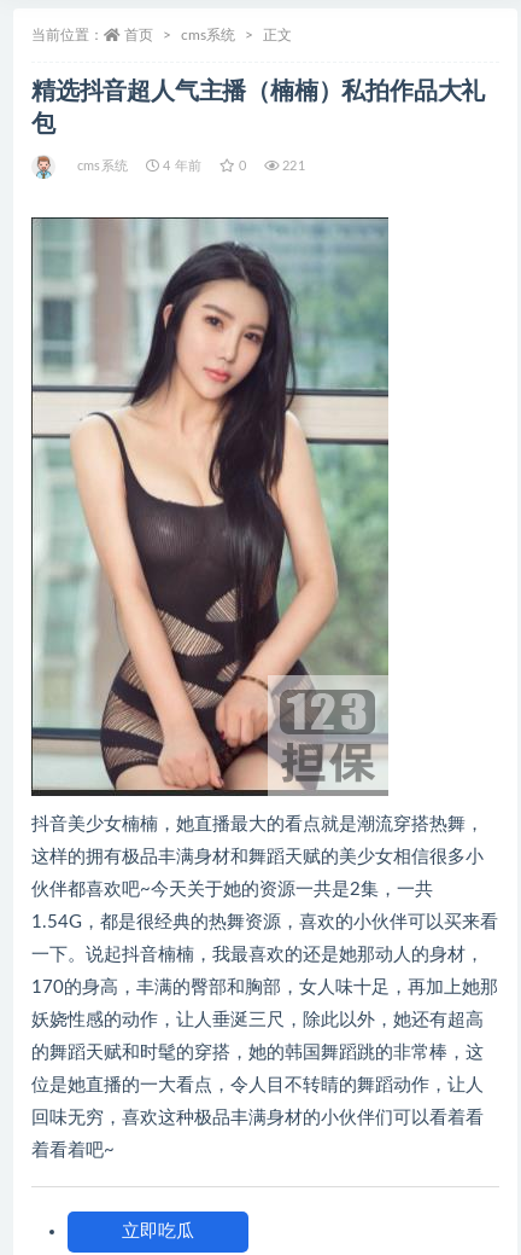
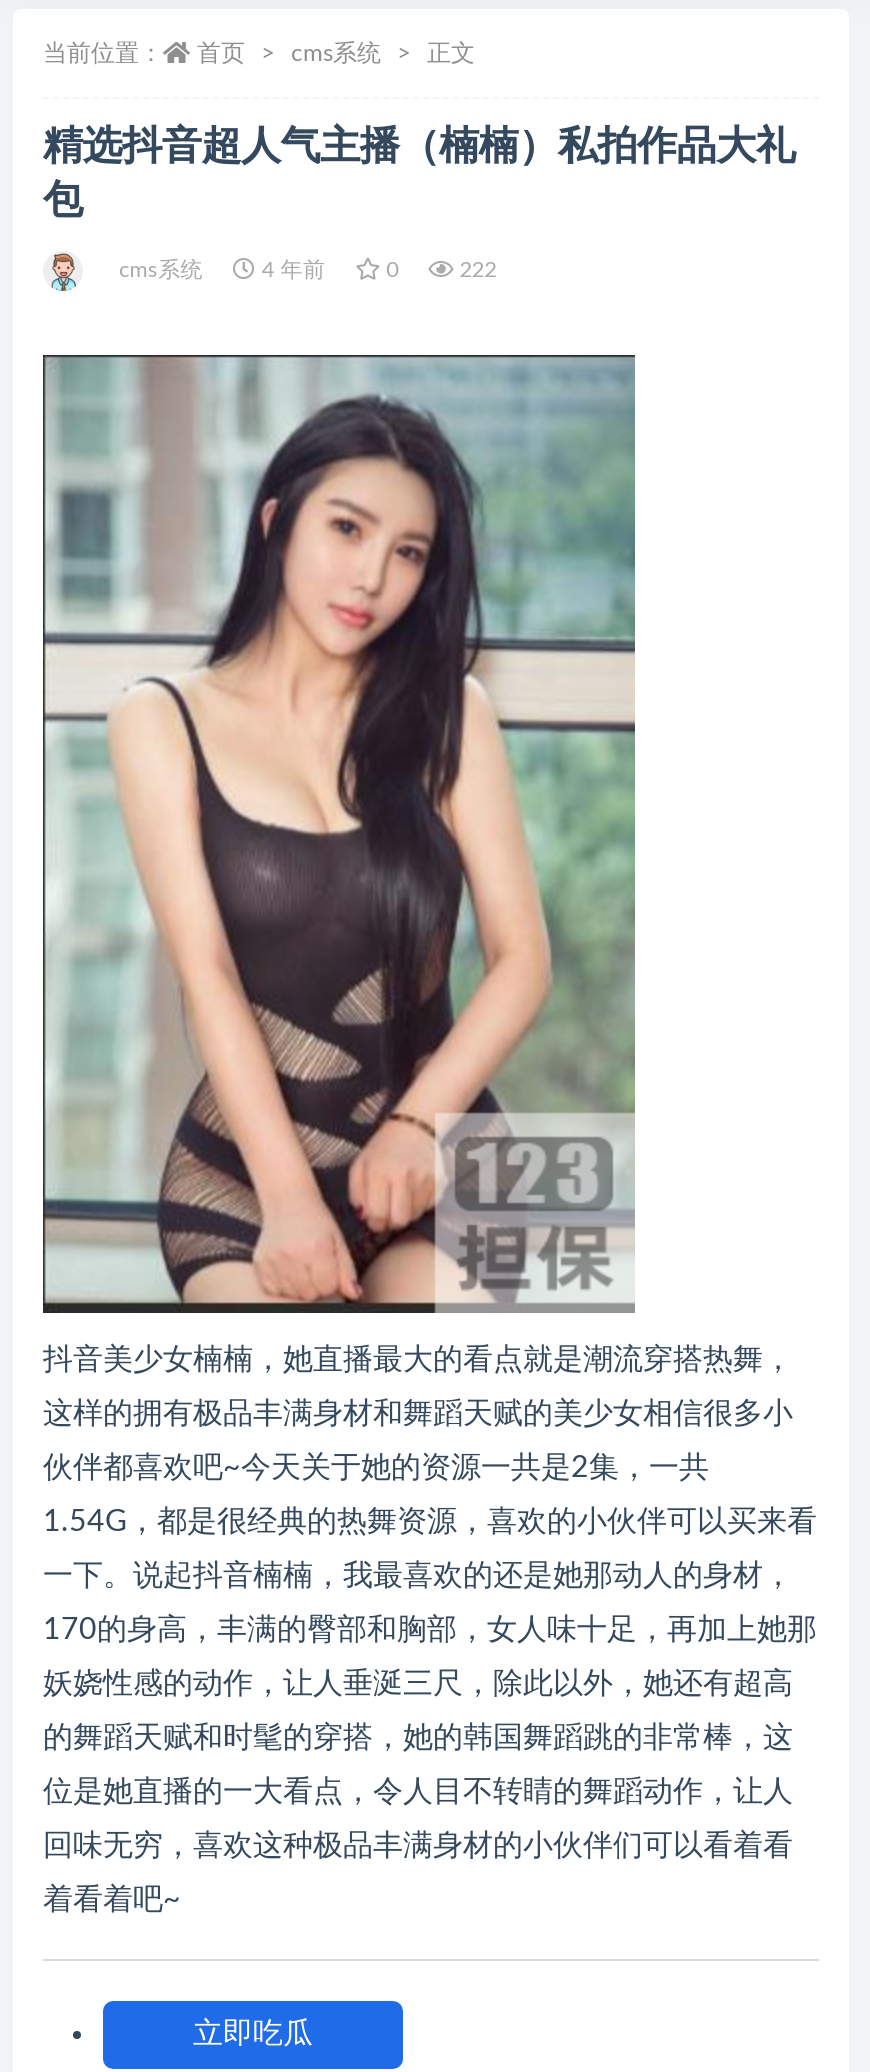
[279,159,305,173] 221 -> [453,259,497,281] 222

